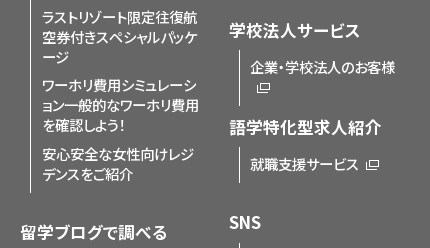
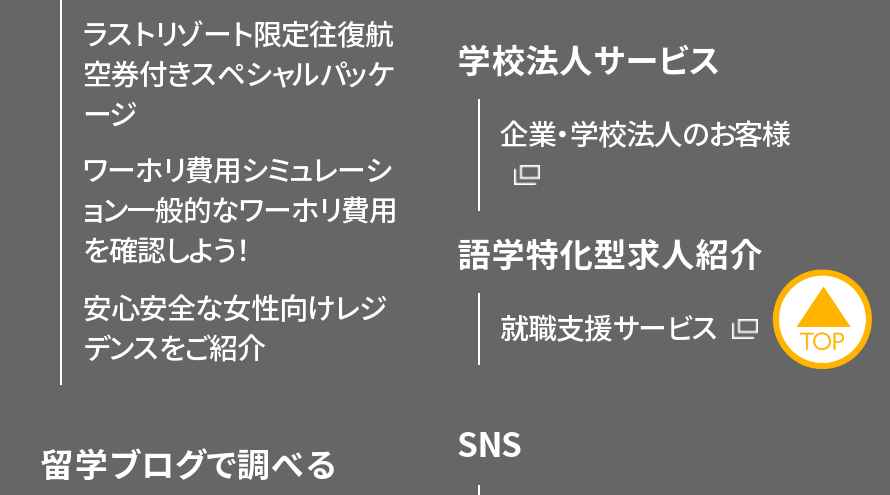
none -> [770,267,874,371] [image]

